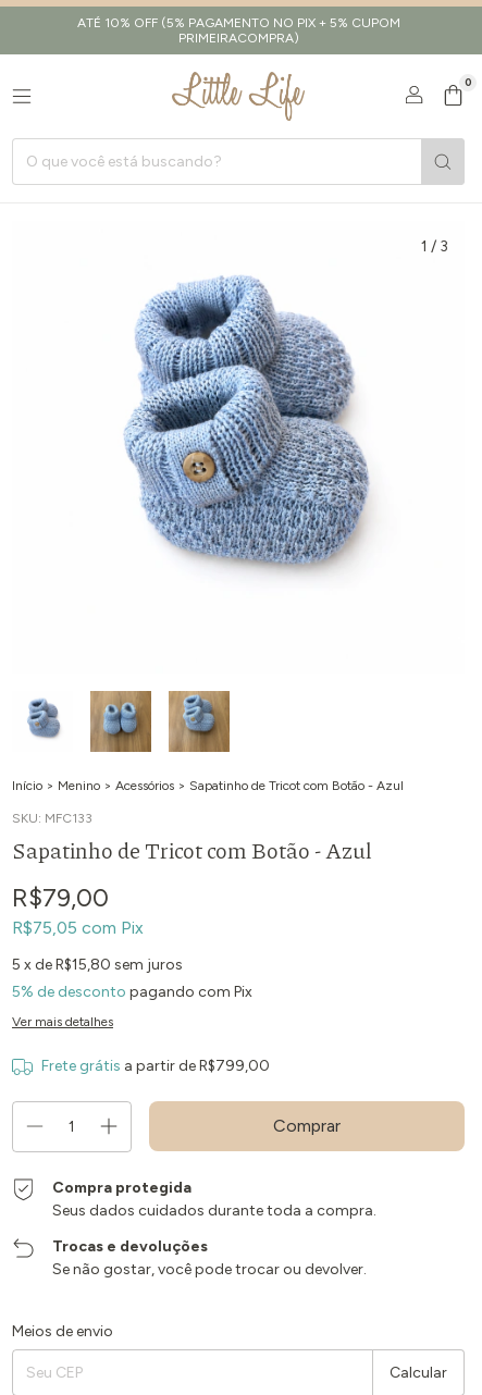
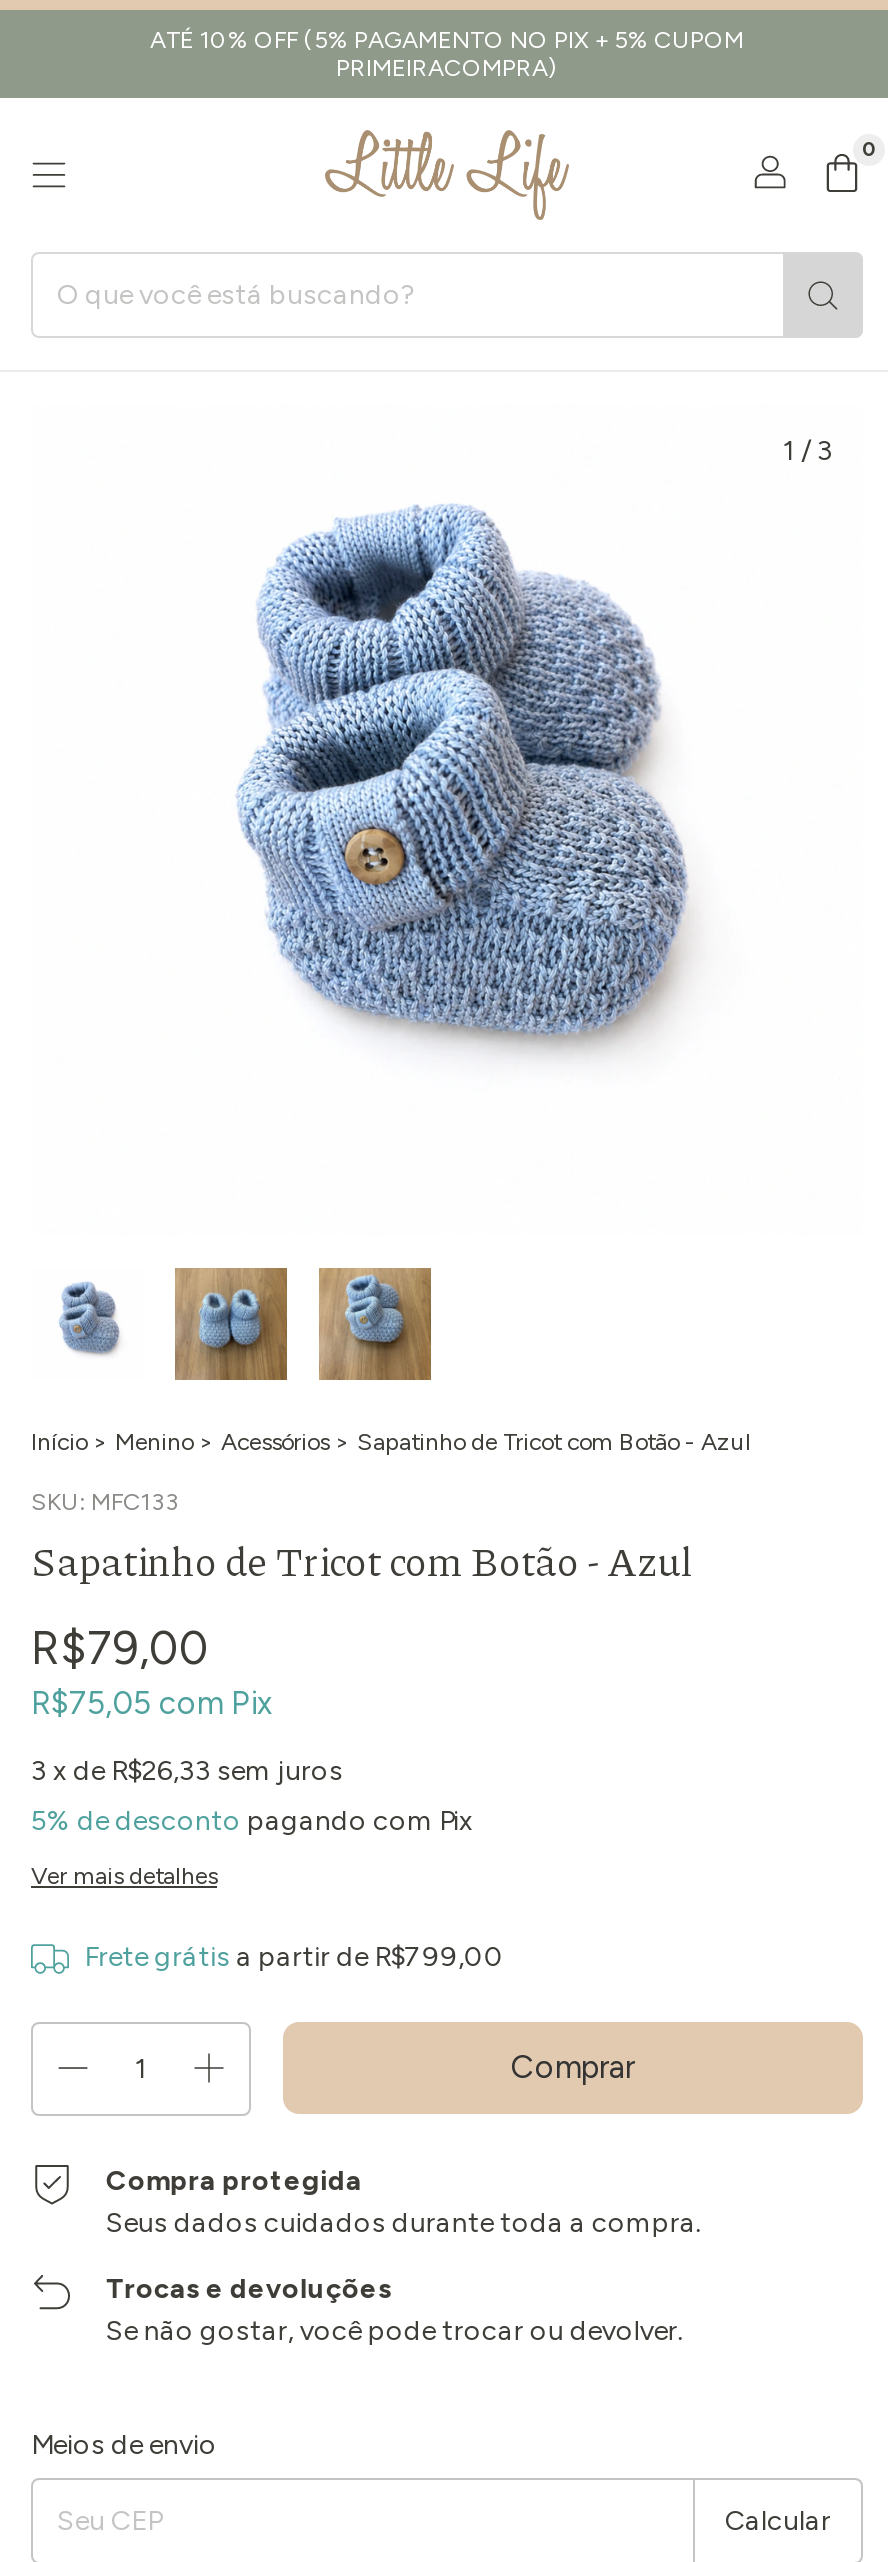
[12,955,183,974] 5 x de R$15,80 sem juros -> [31,1754,343,1788] 3 x de R$26,33 sem juros

